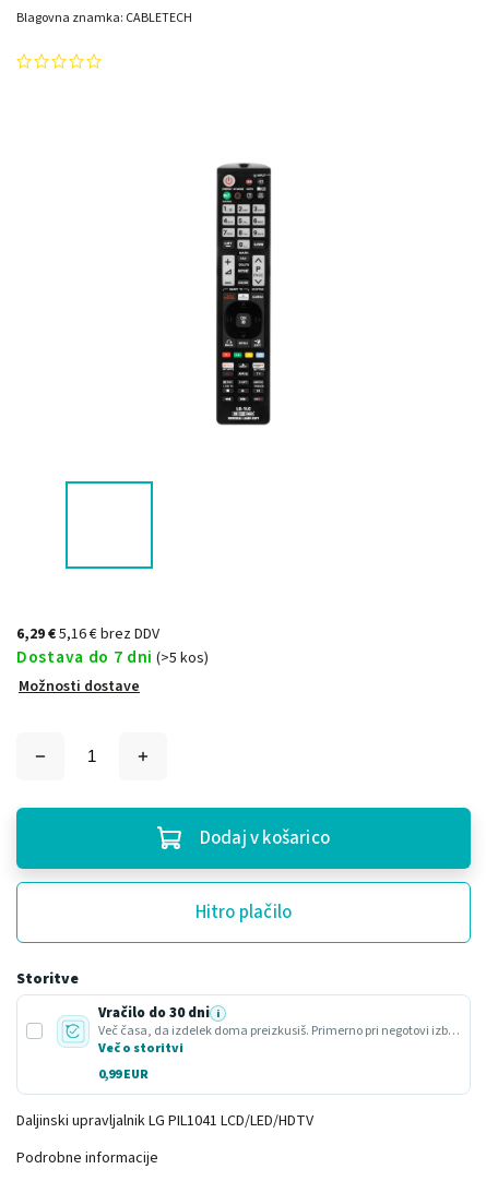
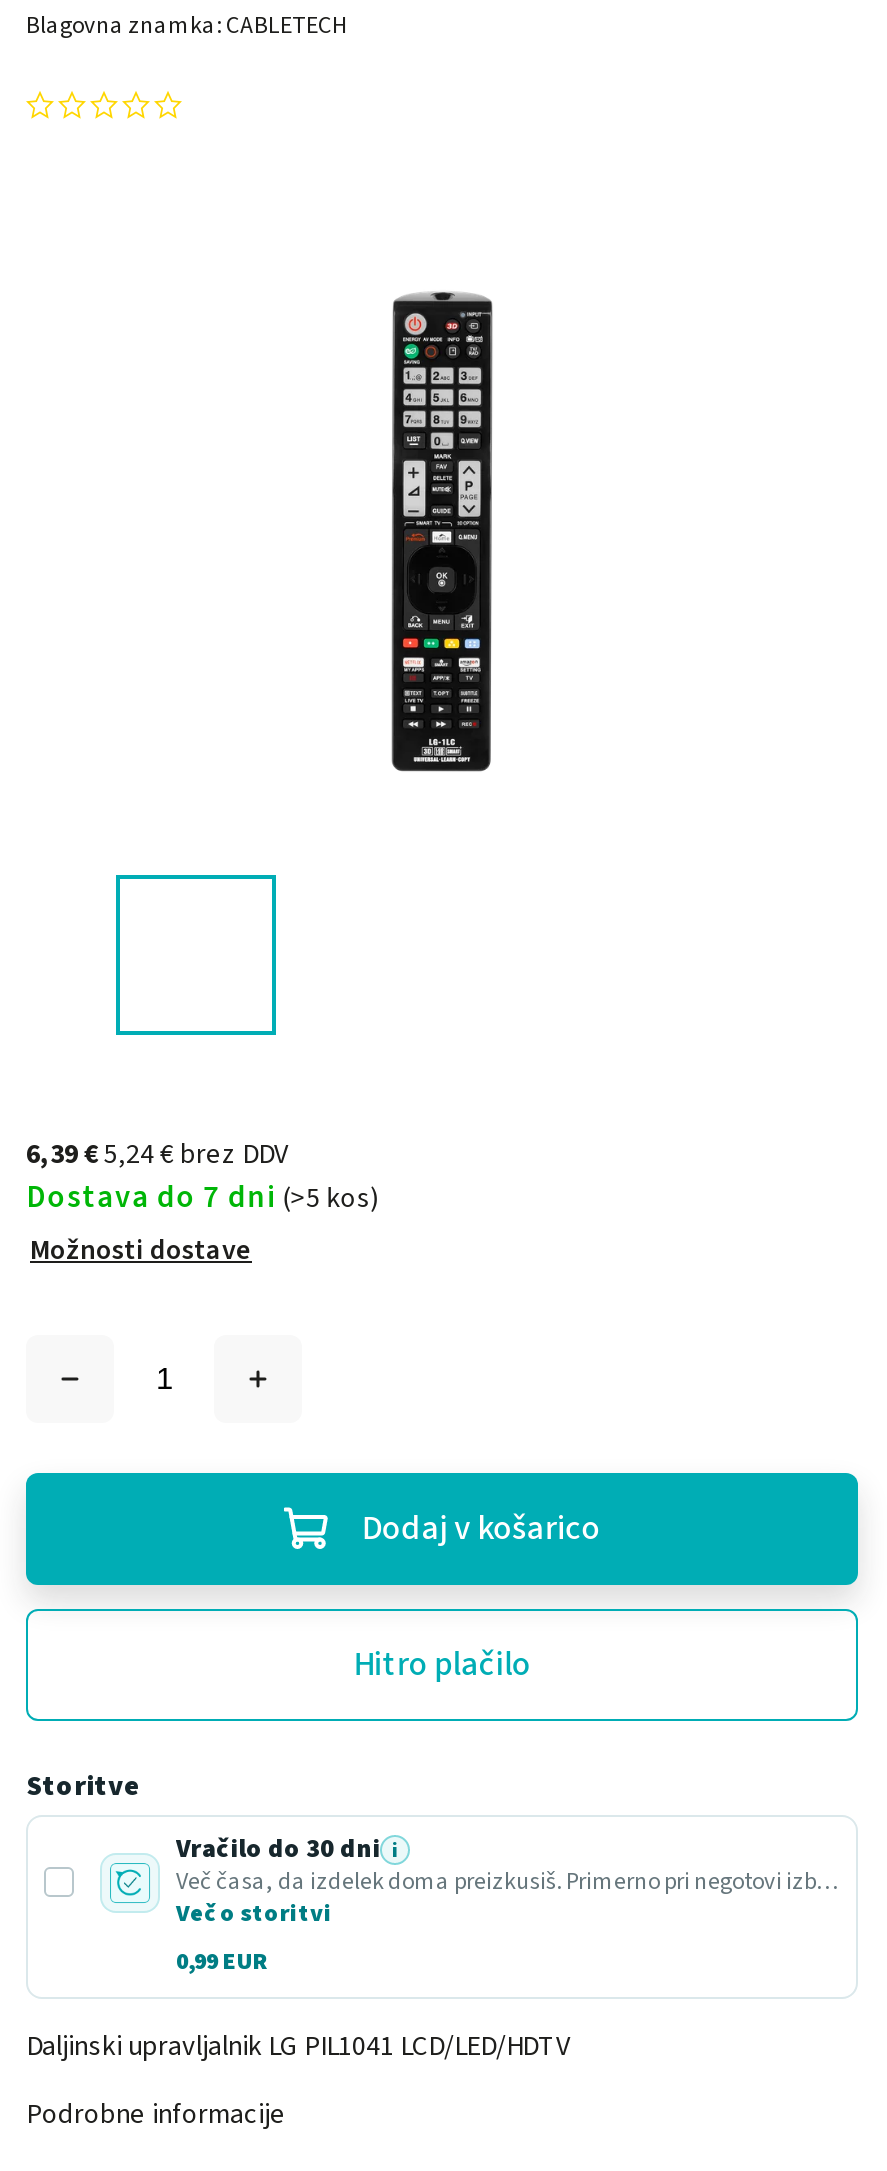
[16,623,159,645] 6,29 €5,16 € brez DDV -> [26,1135,288,1175] 6,39 €5,24 € brez DDV

